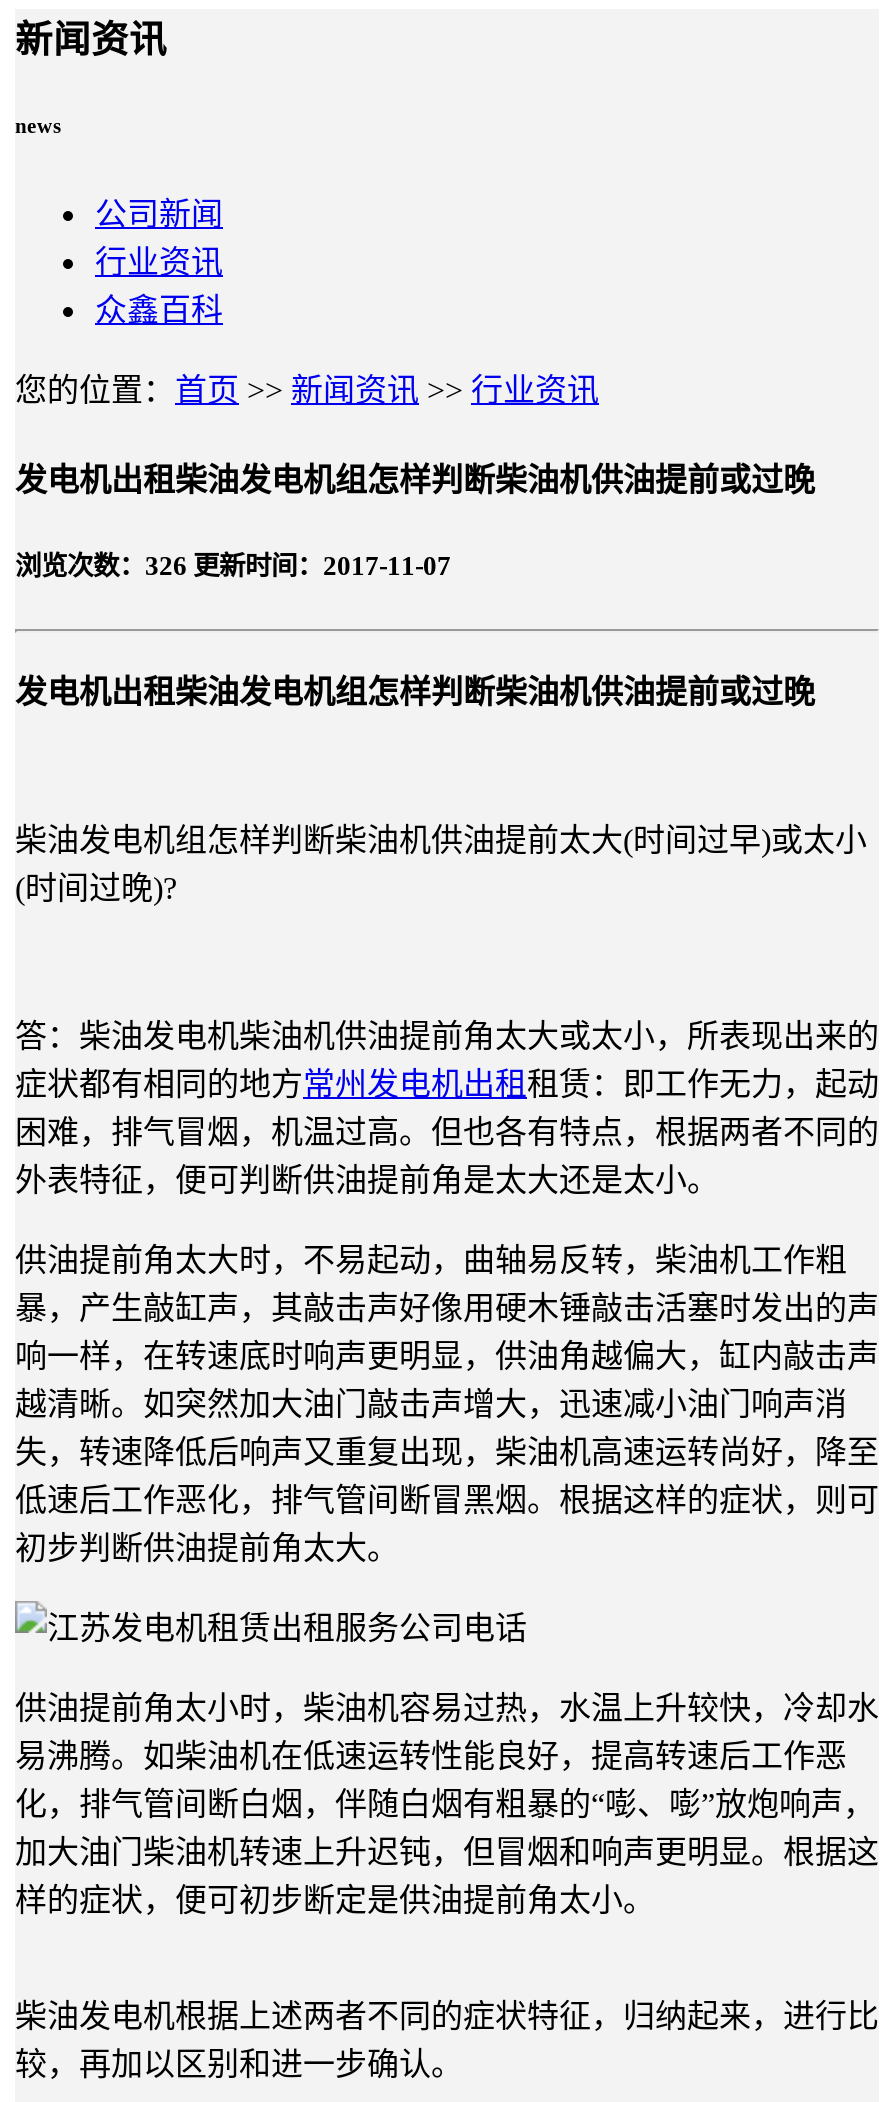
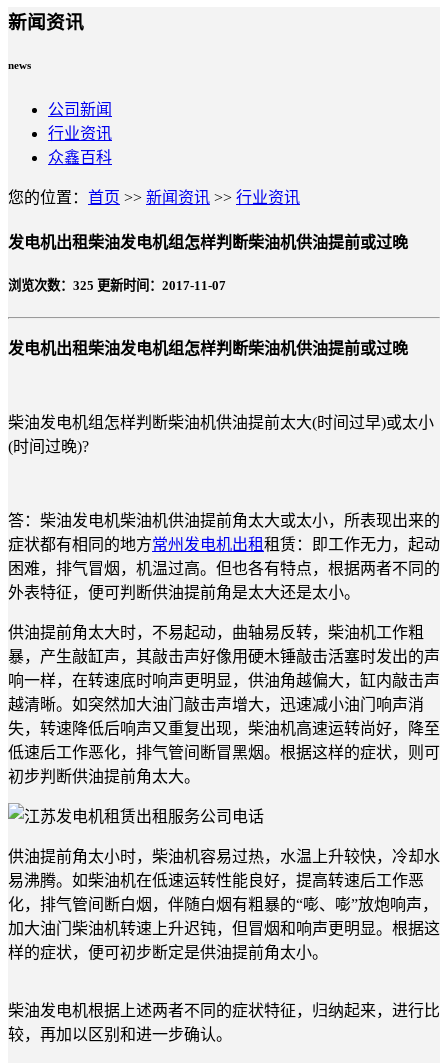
[15,552,451,582] 浏览次数：326更新时间：2017-11-07 -> [8,278,226,293] 浏览次数：325更新时间：2017-11-07

